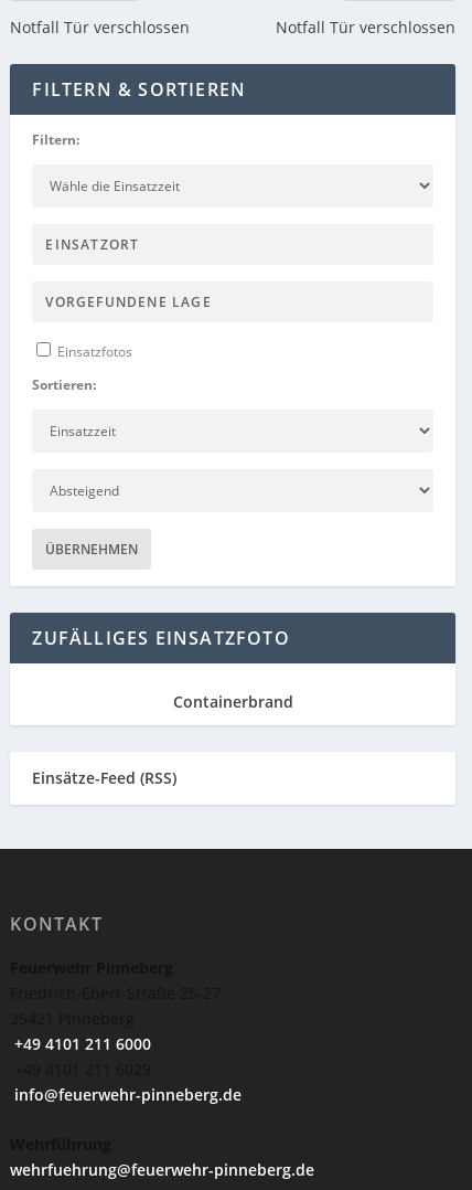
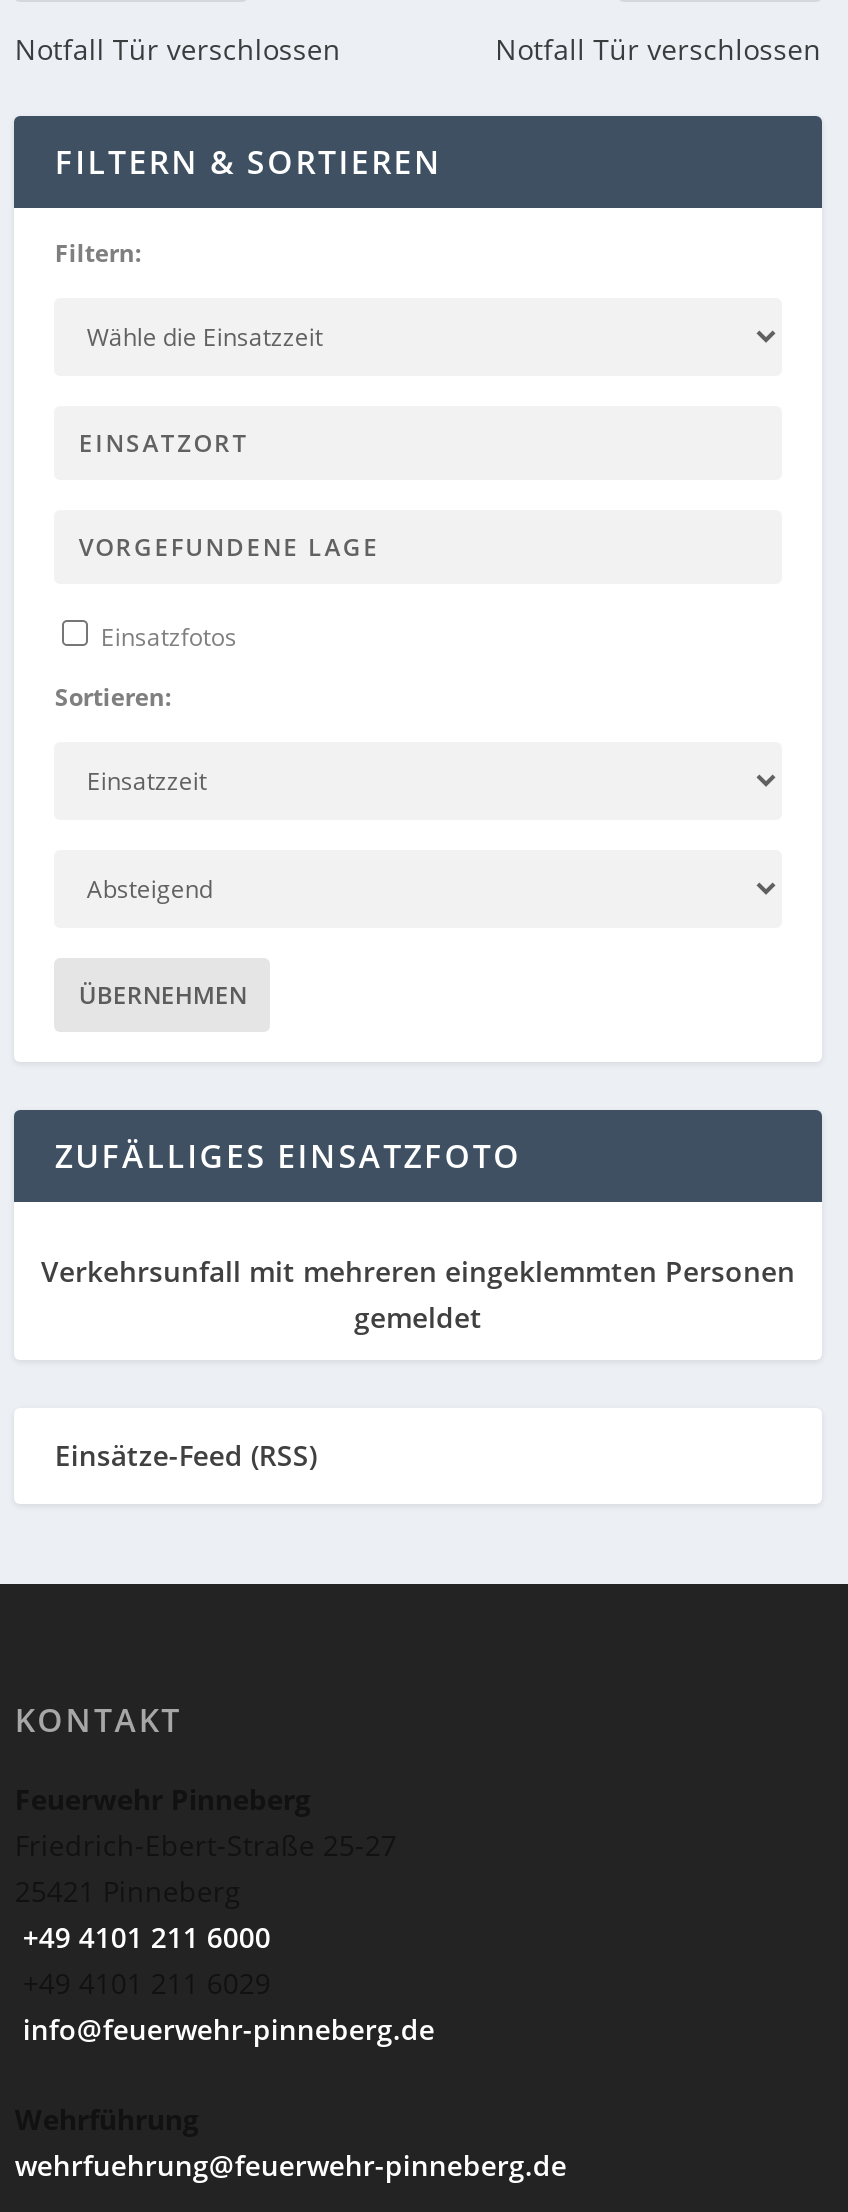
[173,691,293,712] Containerbrand -> [41,1252,795,1336] Verkehrsunfall mit mehreren eingeklemmten Personen | gemeldet

